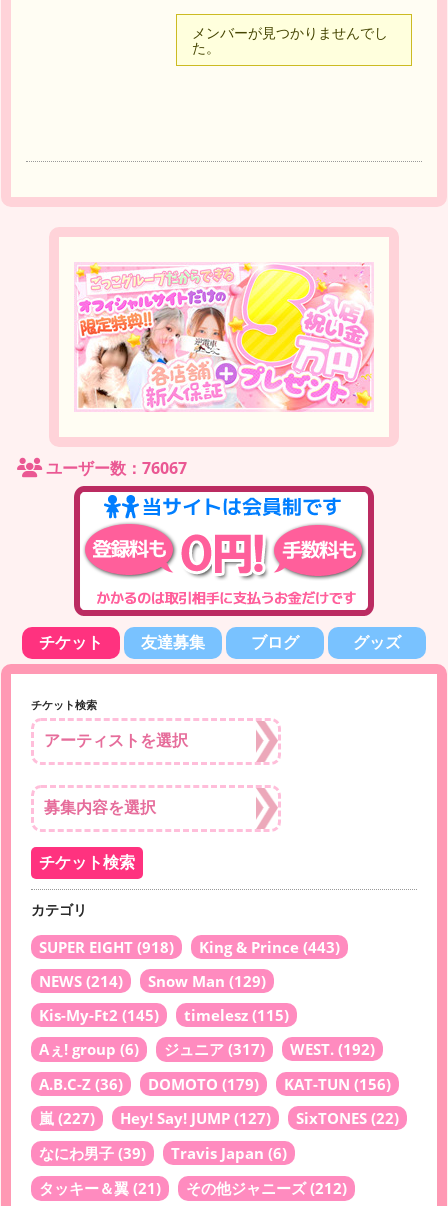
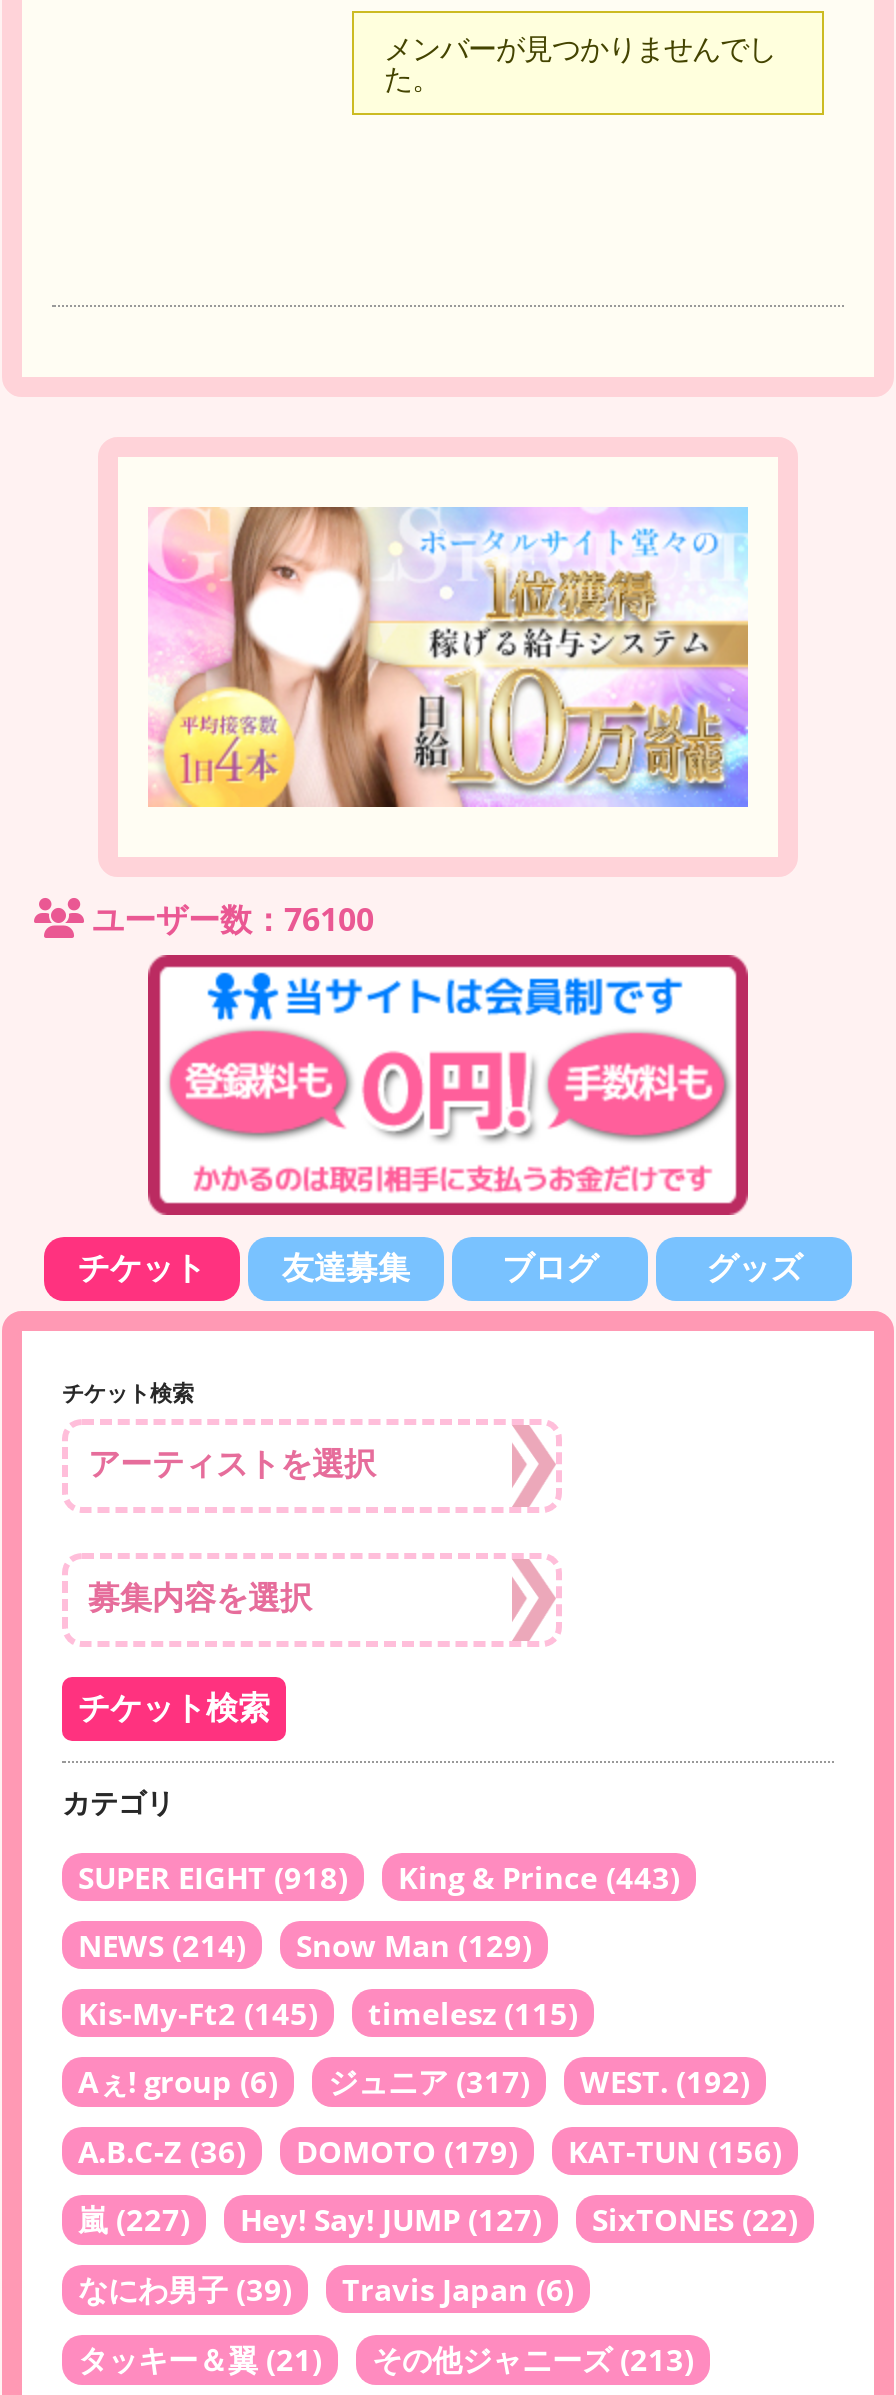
[74,262,374,412] [image] -> [148,505,750,809] [image]
[42,457,187,479] ユーザー数：76067 -> [84,896,374,940] ユーザー数：76100
[186,1178,347,1198] その他ジャニーズ(212) -> [372,2338,694,2378] その他ジャニーズ(213)

